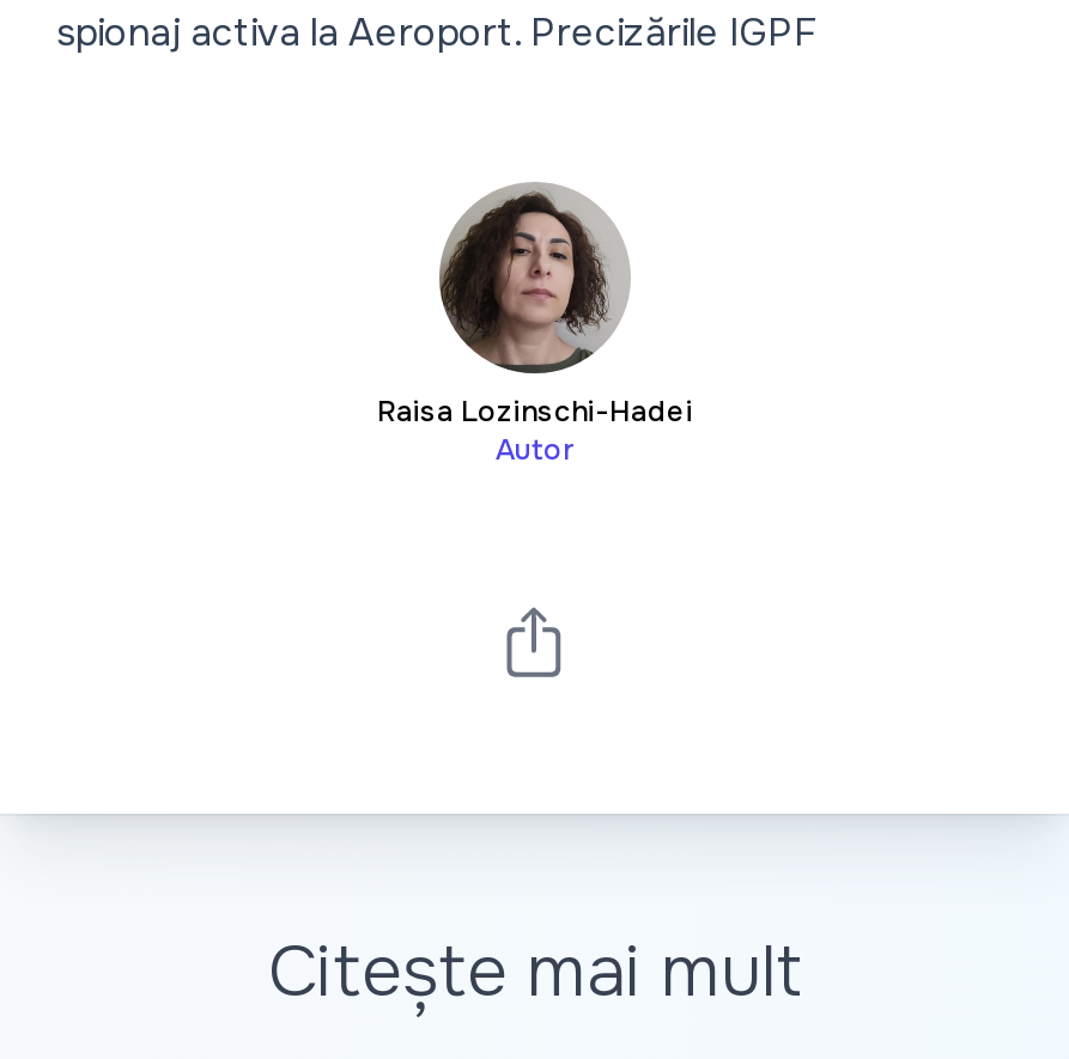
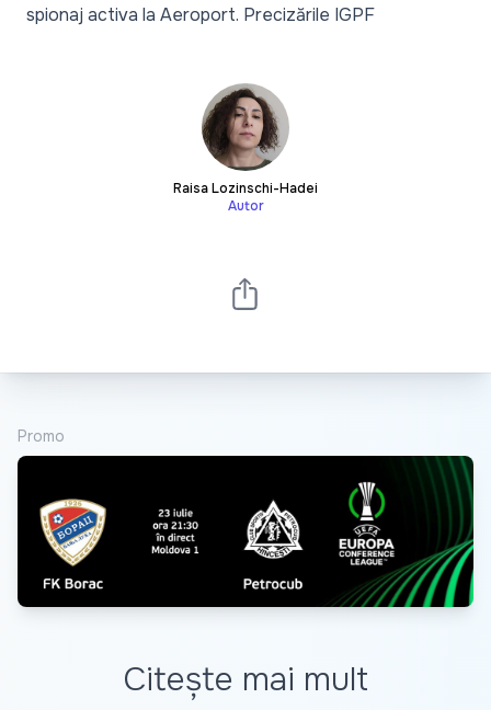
none -> [16,455,475,608] [image]
none -> [18,426,65,446] Promo

